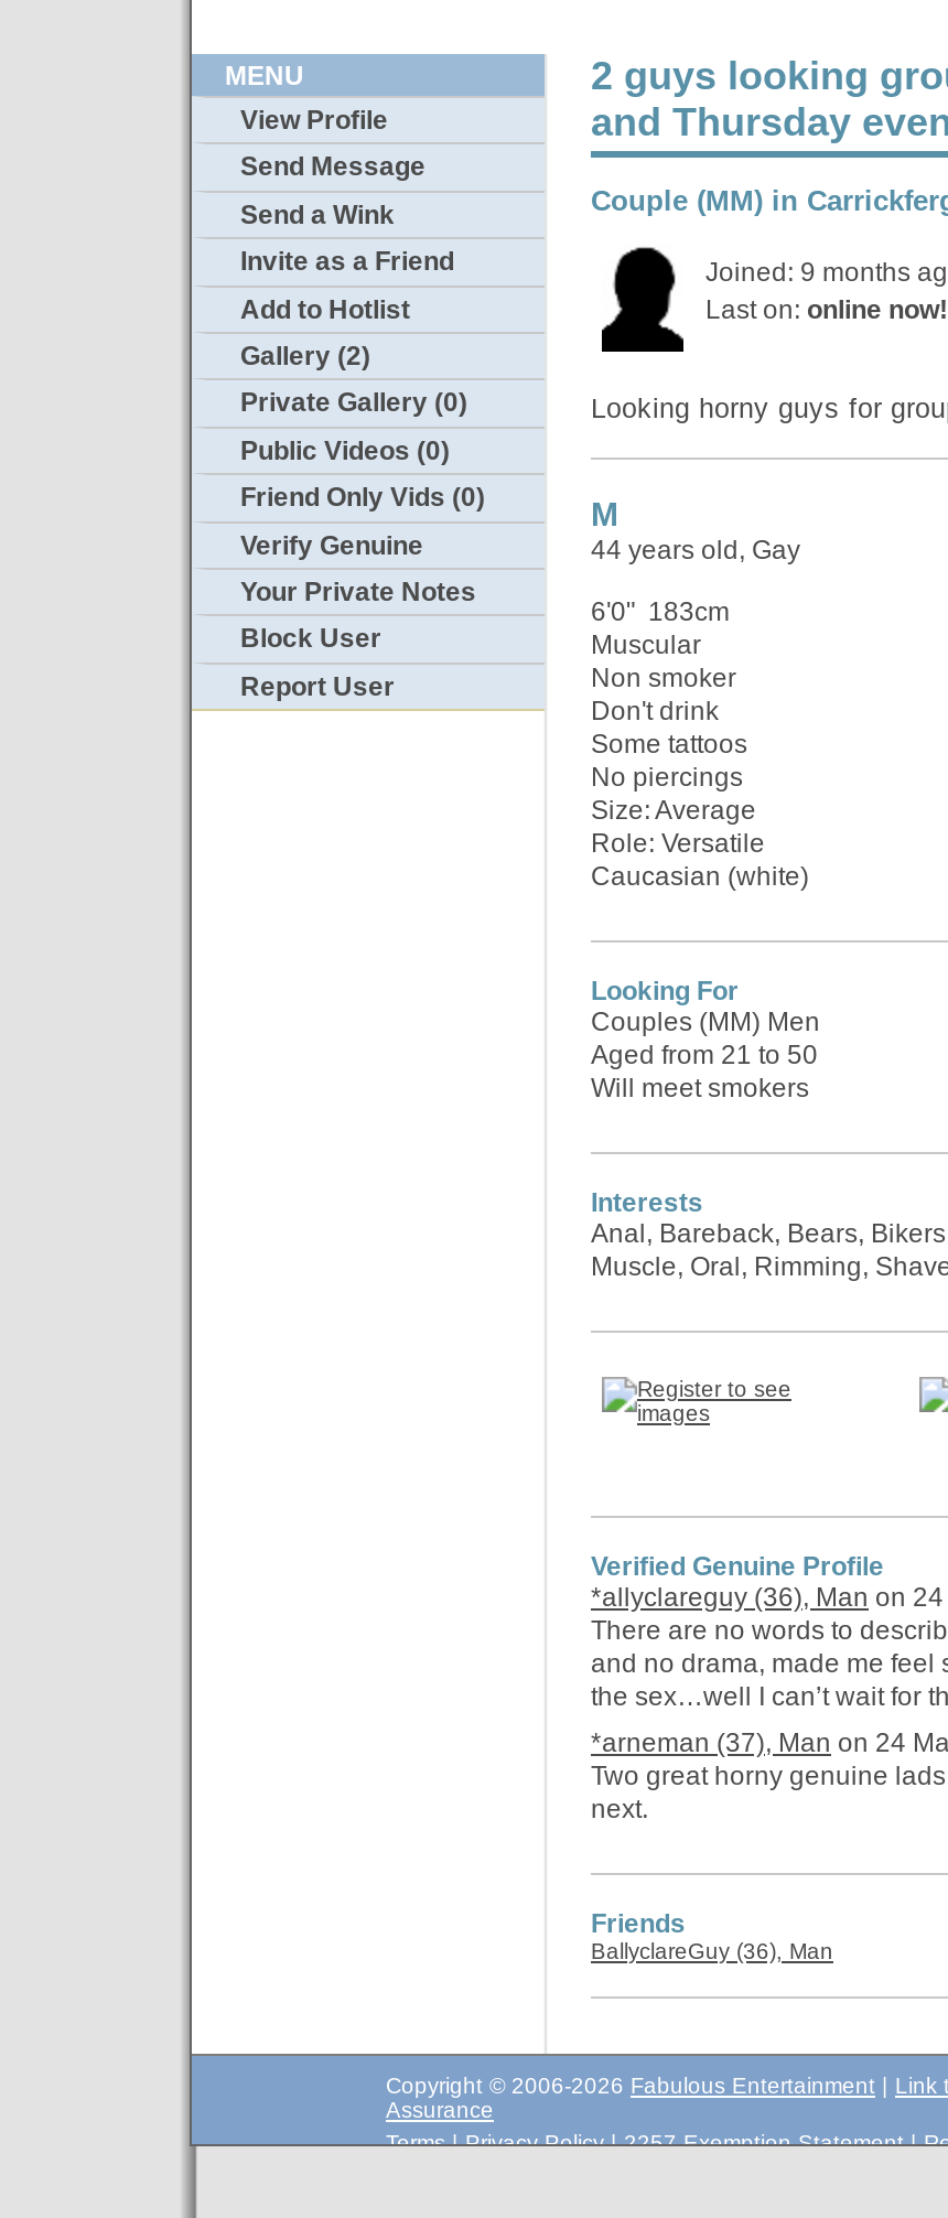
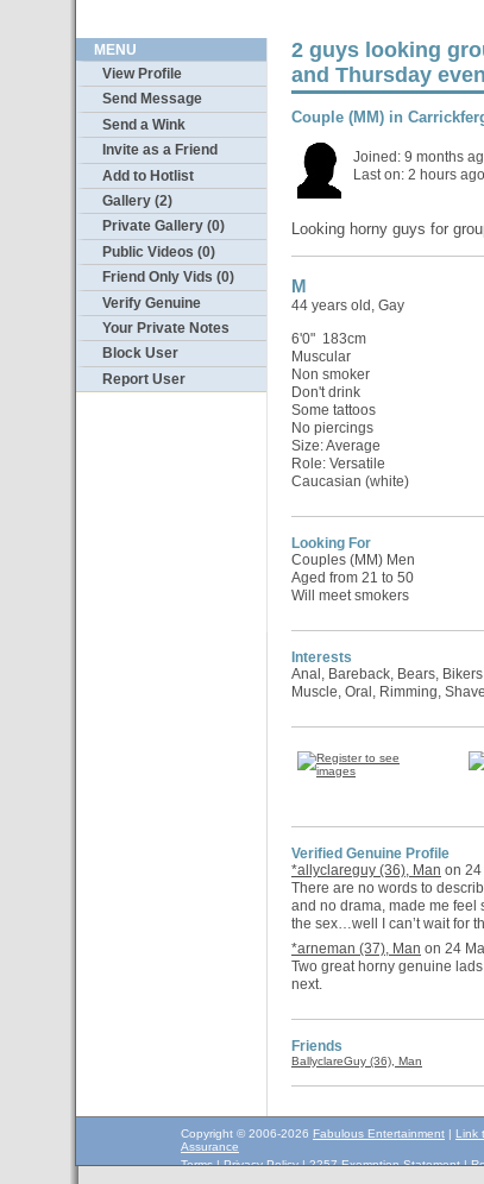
[705,294,948,325] Last on: online now! -> [353,166,484,183] Last on: 2 hours ago

